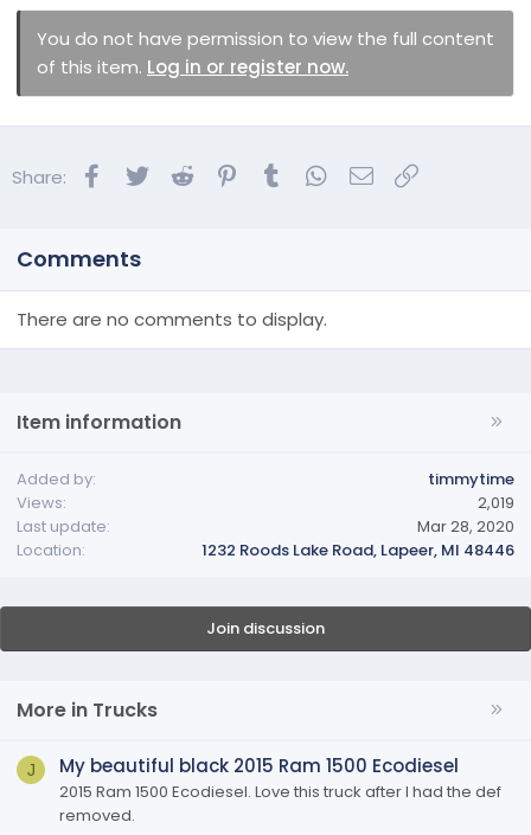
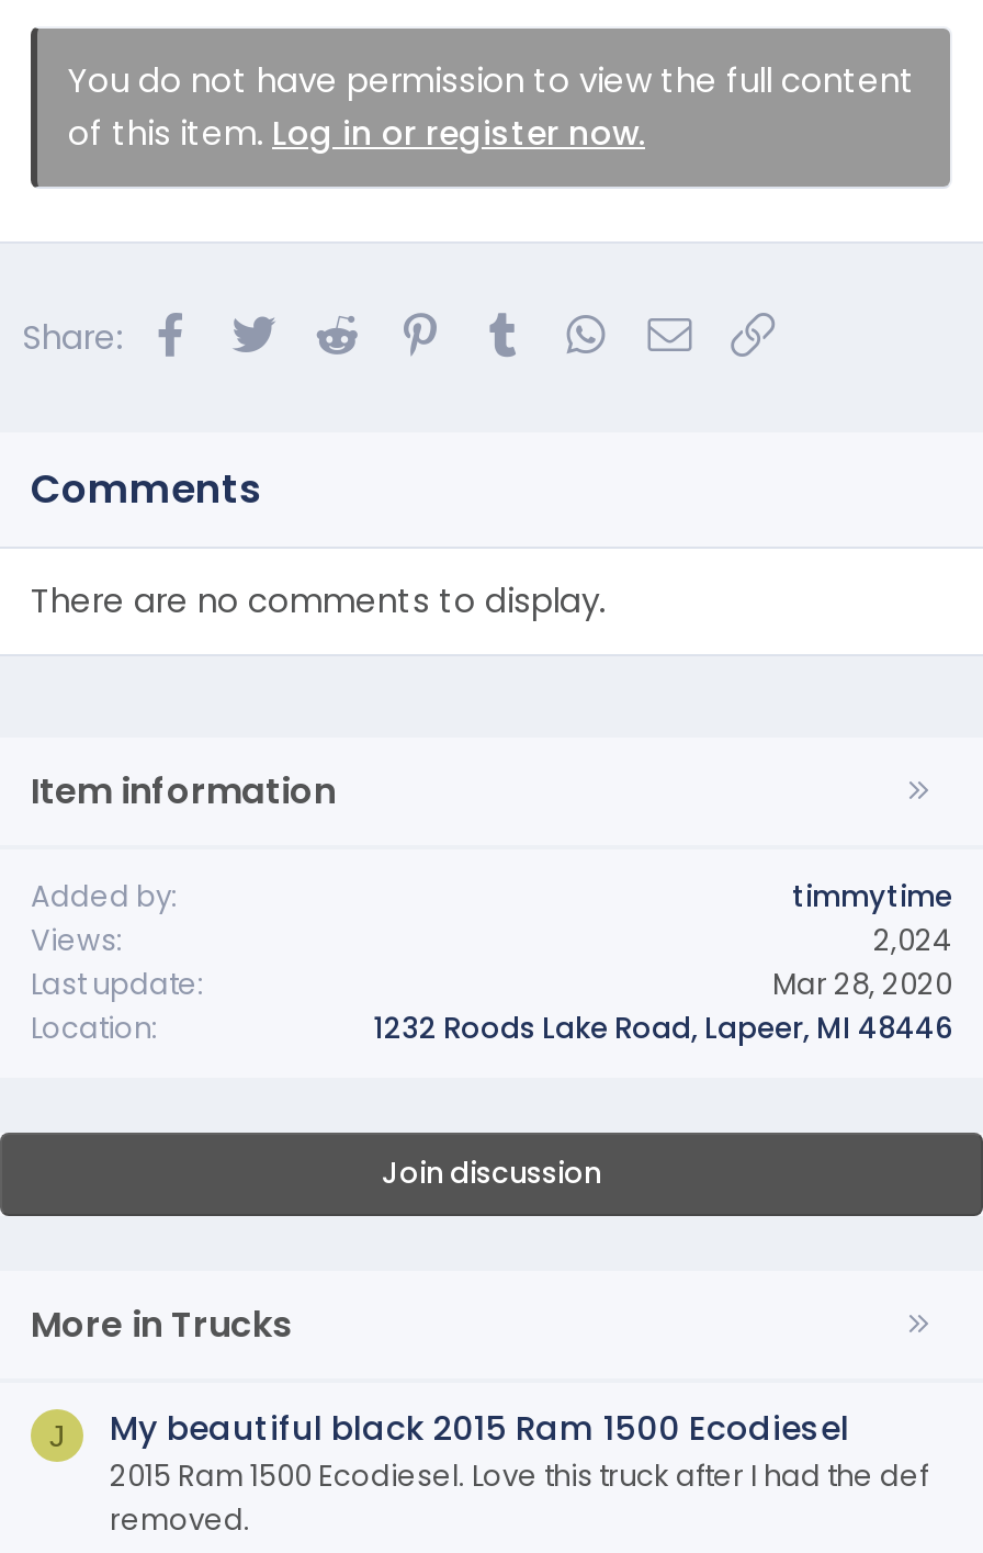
[478,491,514,514] 2,019 -> [873,920,952,961] 2,024

